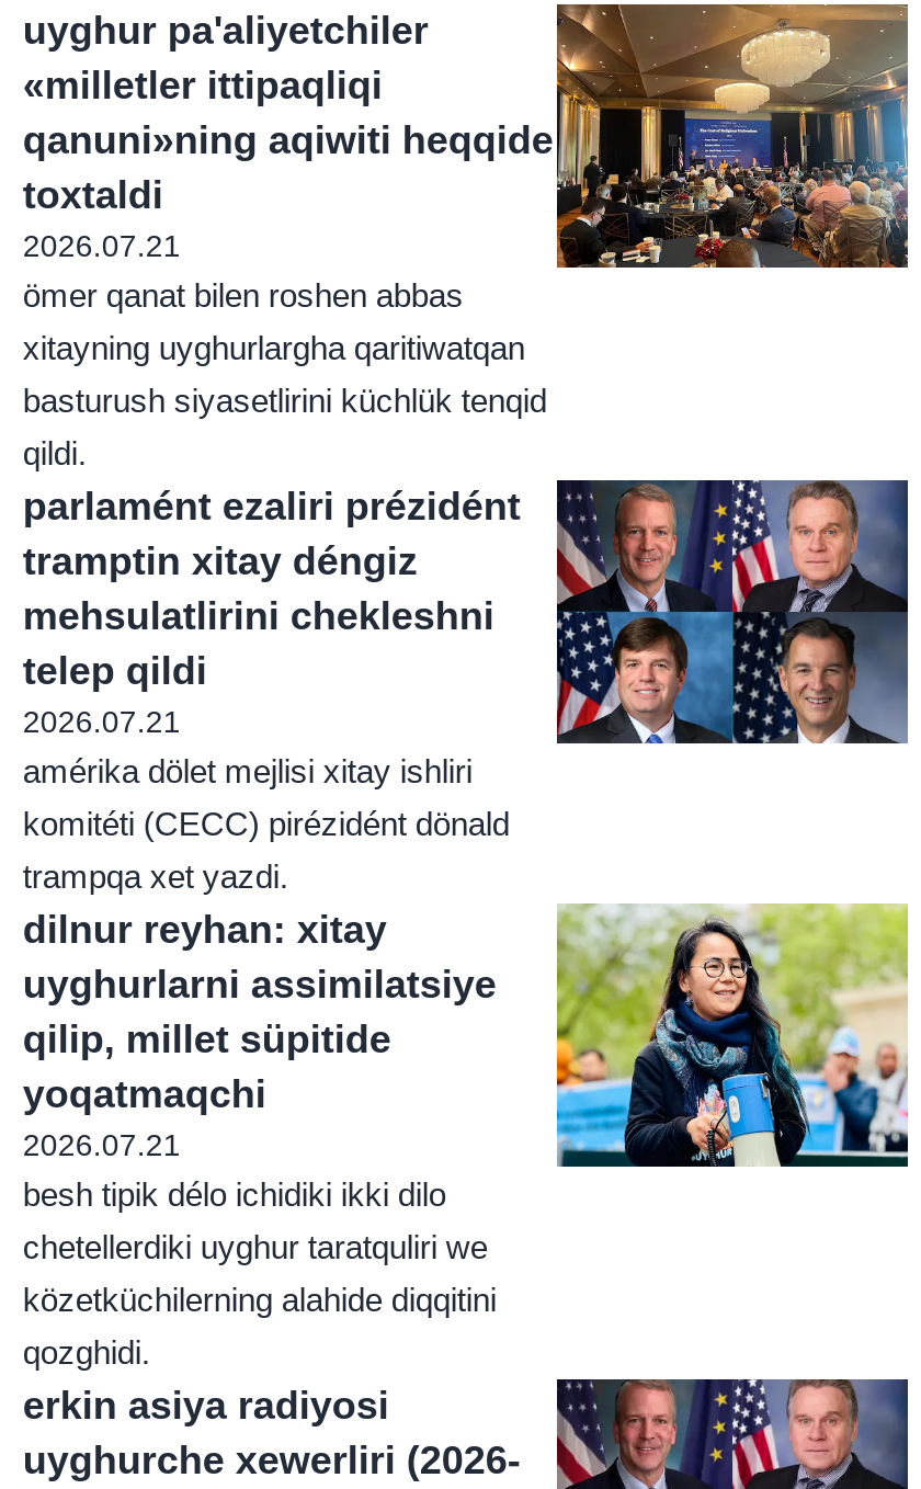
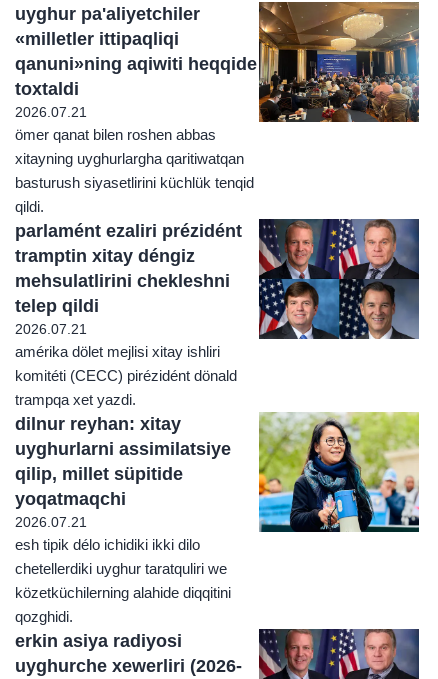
[23,1175,446,1213] besh tipik délo ichidiki ikki dilo -> [15,536,200,553] esh tipik délo ichidiki ikki dilo

